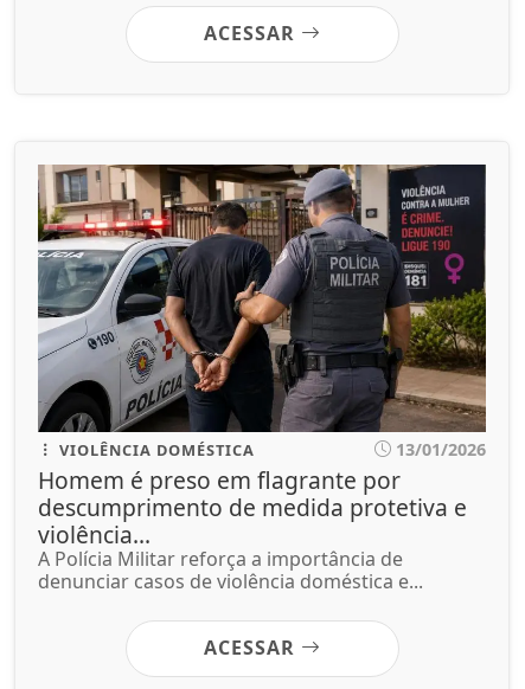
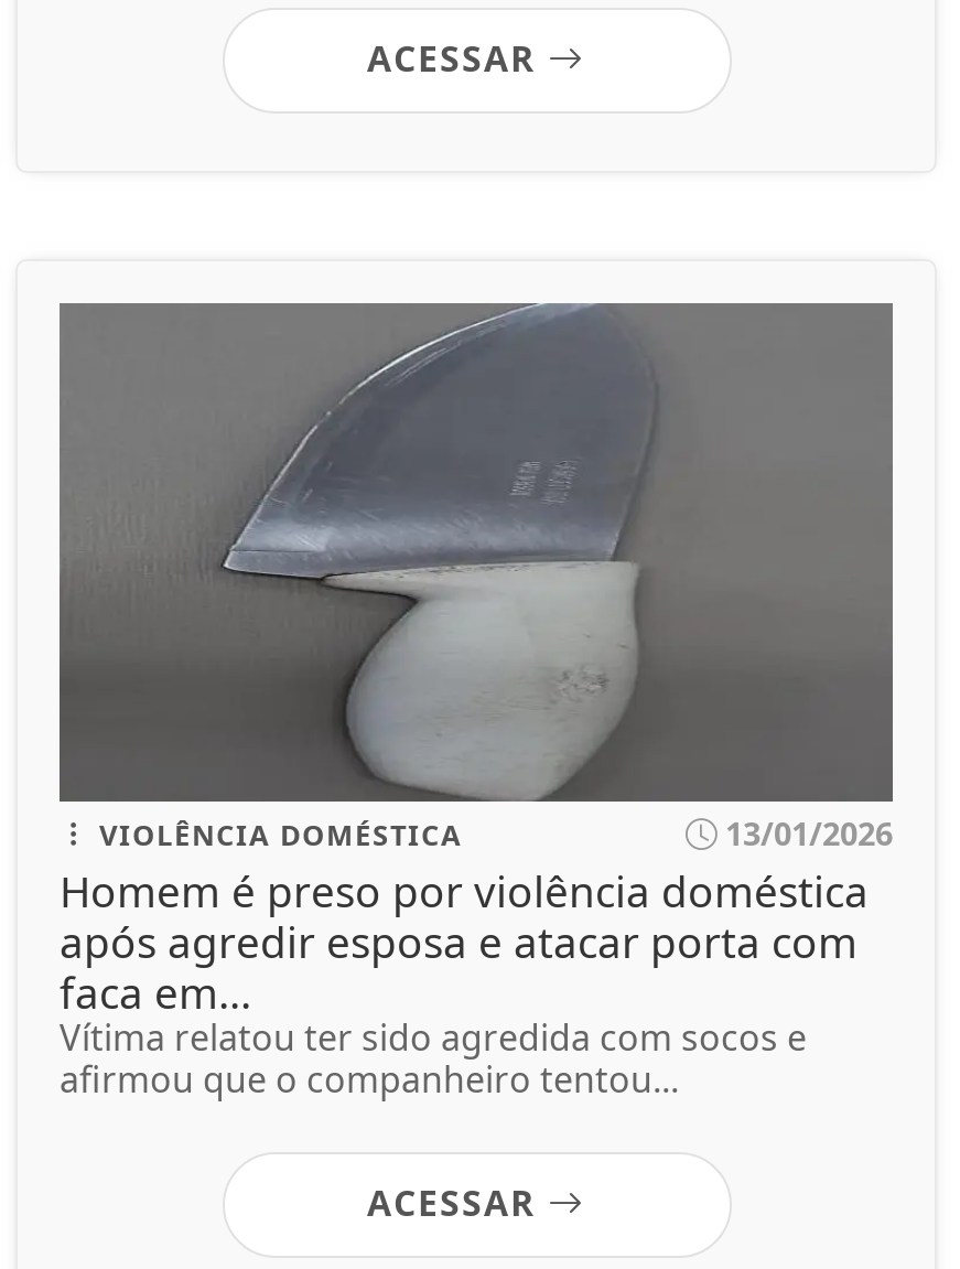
[37,163,487,594] [image] | Homem é preso em flagrante por | descumprimento de medida protetiva e | violência... | A Polícia Militar reforça a importância de | denunciar casos de violência doméstica e... -> [57,301,895,1103] [image] | Homem é preso por violência doméstica | após agredir esposa e atacar porta com | faca em... | Vítima relatou ter sido agredida com socos e | afirmou que o companheiro tentou...

